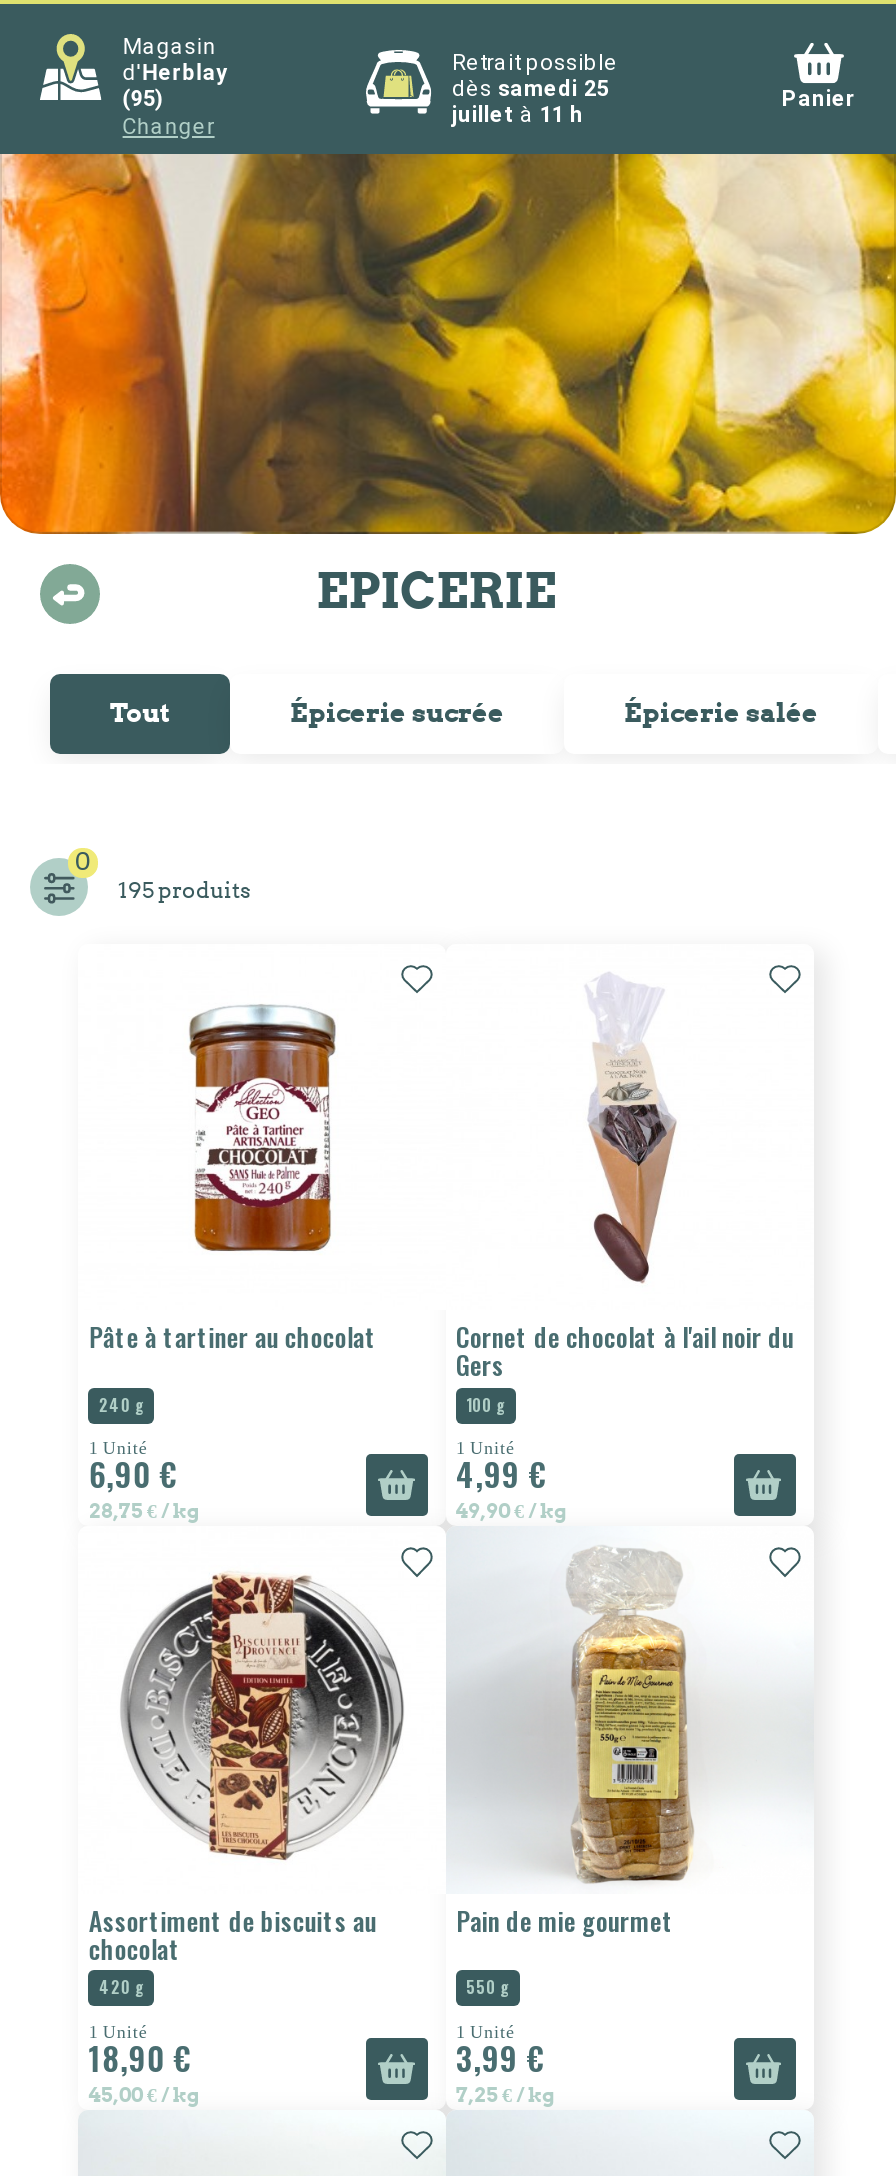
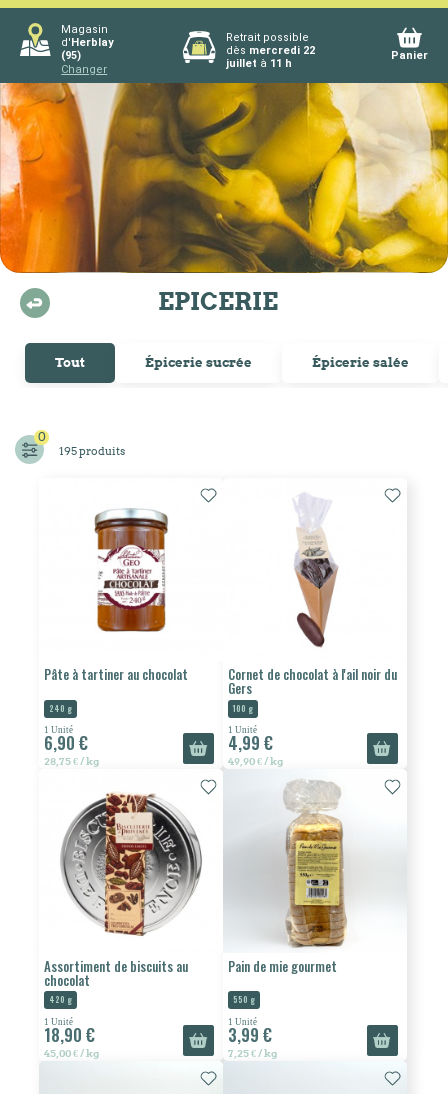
[452,76,608,102] dès samedi 25 -> [226,44,315,57] dès mercredi 22

